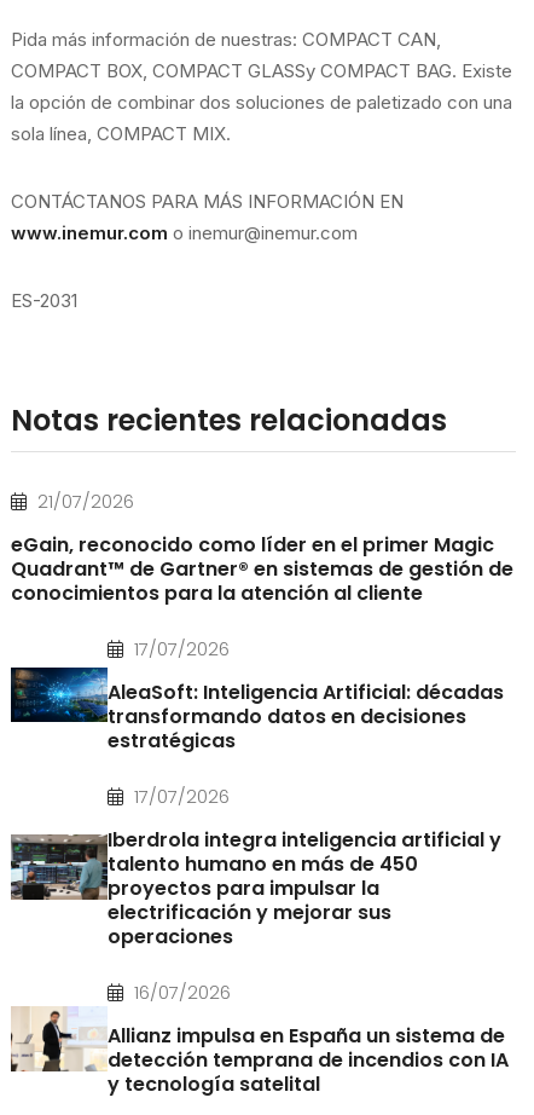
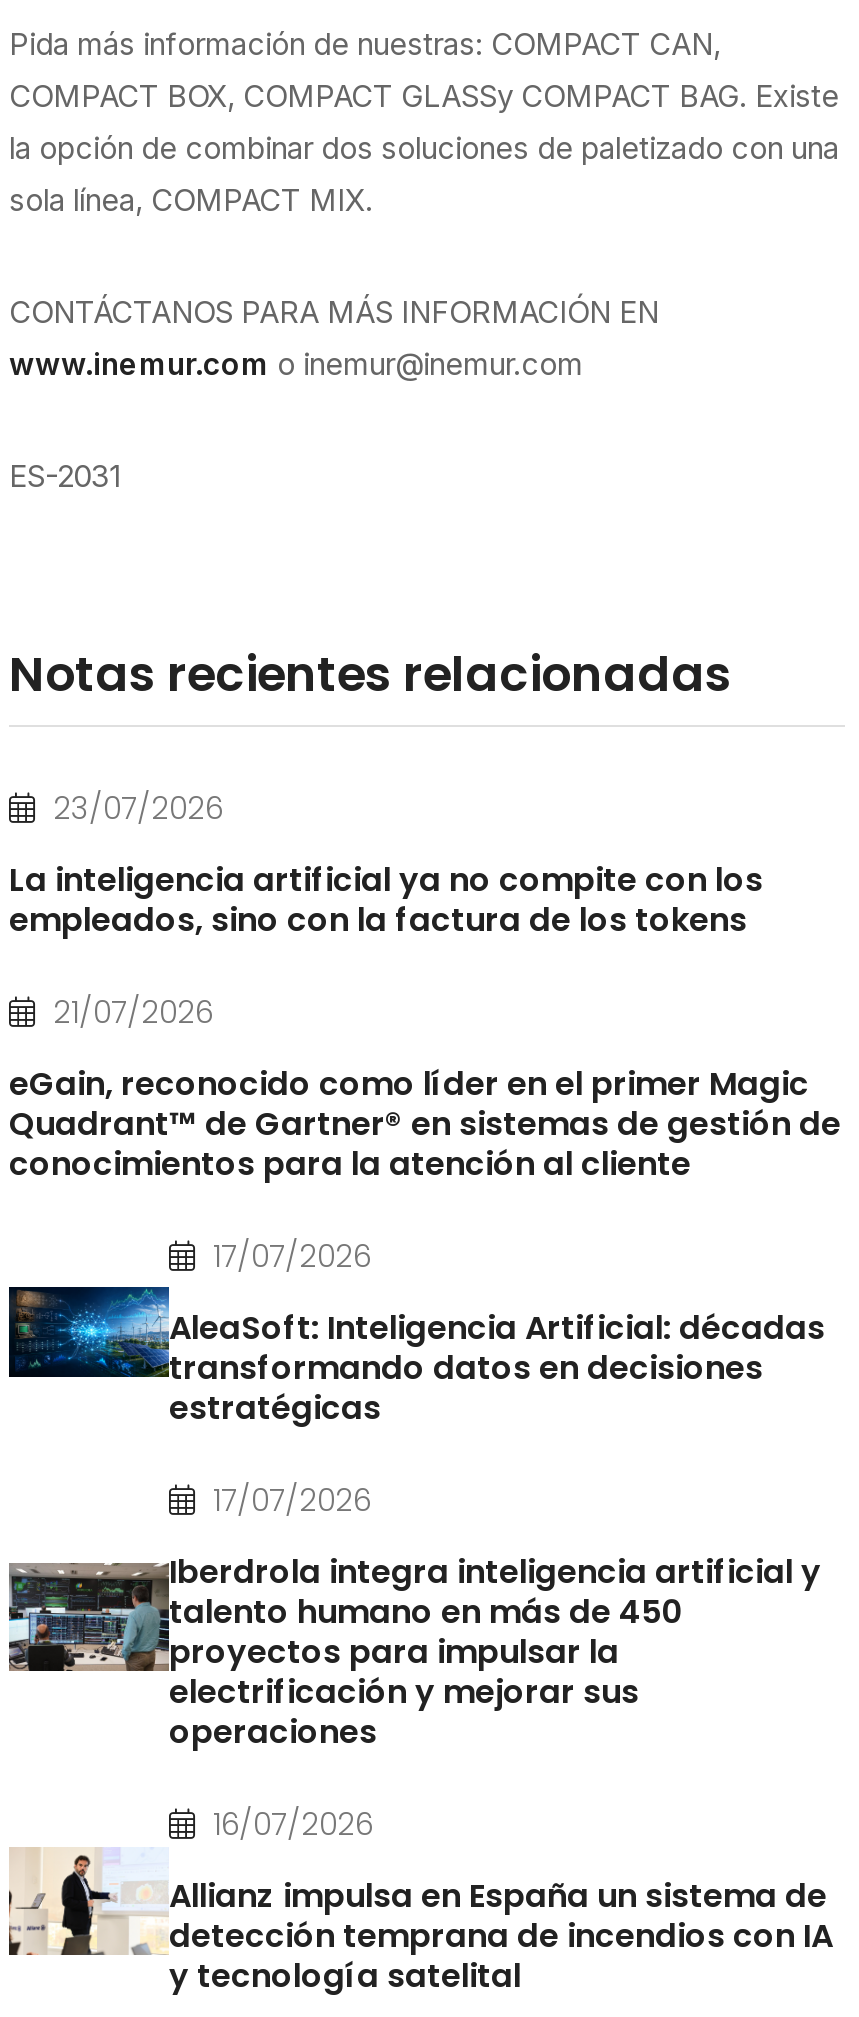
none -> [9,788,763,944] 23/07/2026 | La inteligencia artificial ya no compite con los | empleados, sino con la factura de los tokens

